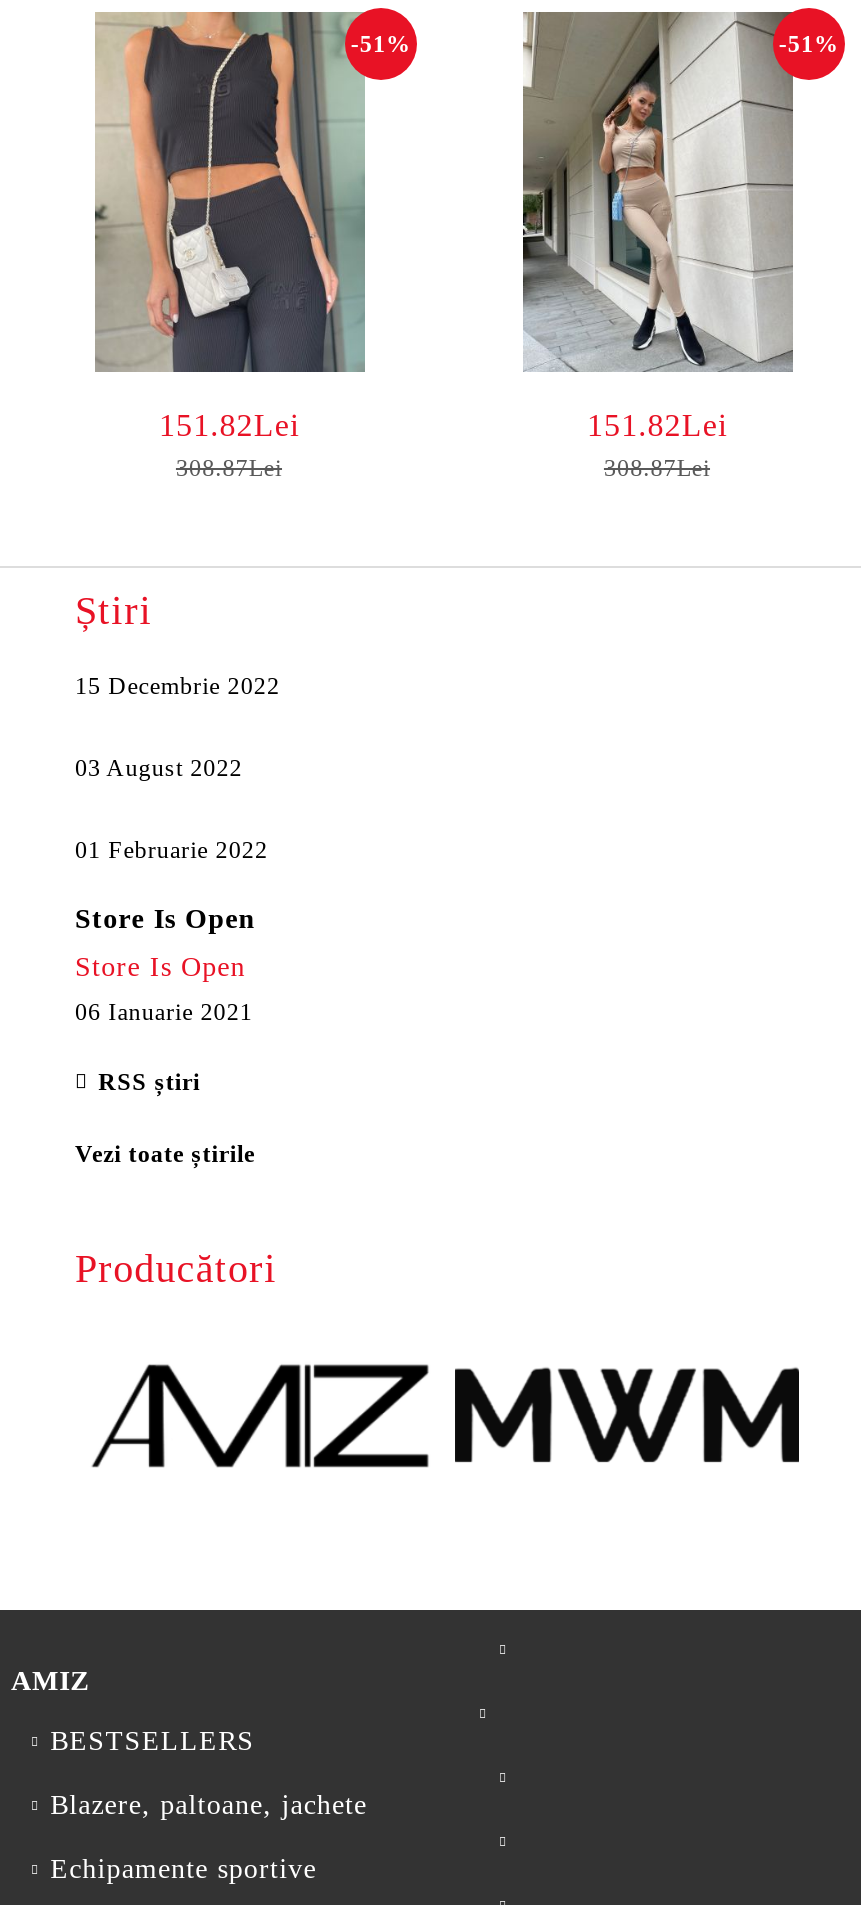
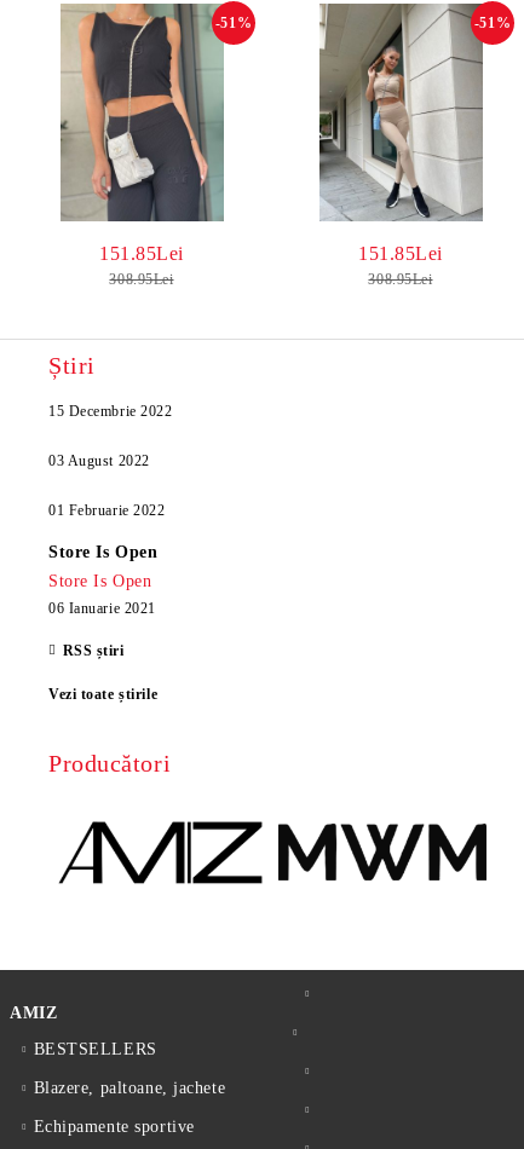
[159,408,299,482] 151.82Lei | 308.87Lei -> [99,243,184,288] 151.85Lei | 308.95Lei
[587,408,727,482] 151.82Lei | 308.87Lei -> [358,243,443,288] 151.85Lei | 308.95Lei

